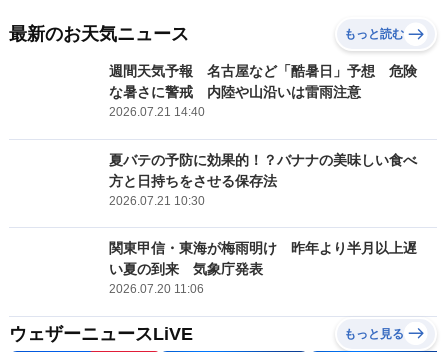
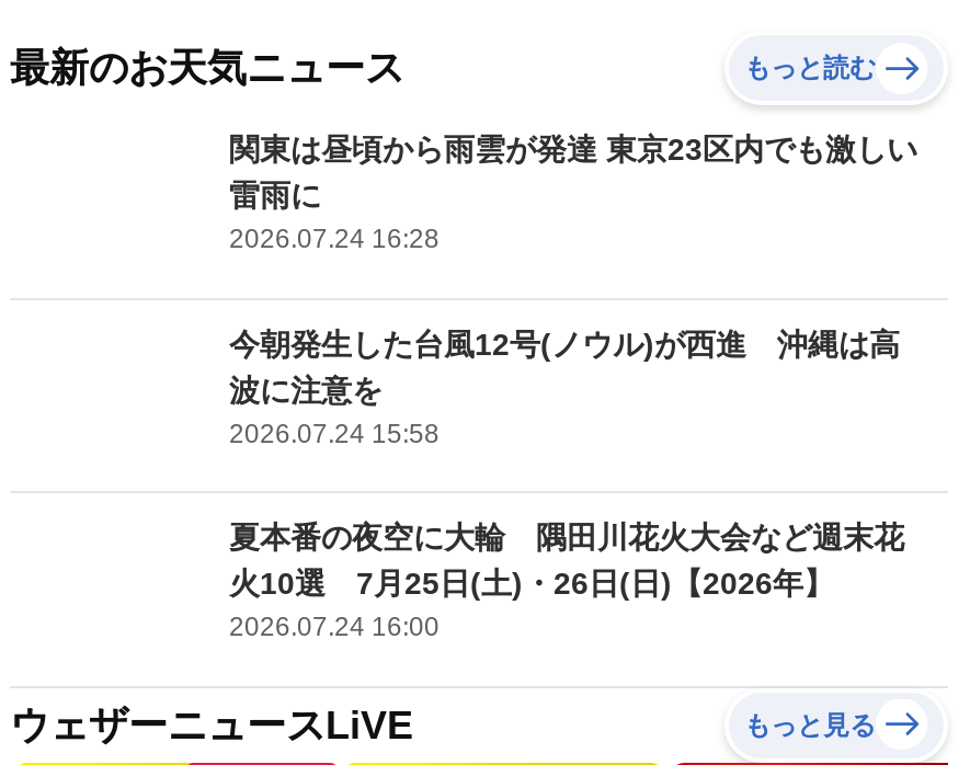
[109,63,417,119] 週間天気予報 名古屋など「酷暑日」予想 危険 | な暑さに警戒 内陸や山沿いは雷雨注意 | 2026.07.21 14:40 -> [229,132,917,254] 関東は昼頃から雨雲が発達 東京23区内でも激しい | 雷雨に | 2026.07.24 16:28
[109,151,417,207] 夏バテの予防に効果的！？バナナの美味しい食べ | 方と日持ちをさせる保存法 | 2026.07.21 10:30 -> [229,326,900,448] 今朝発生した台風12号(ノウル)が西進 沖縄は高 | 波に注意を | 2026.07.24 15:58
[109,240,417,296] 関東甲信・東海が梅雨明け 昨年より半月以上遅 | い夏の到来 気象庁発表 | 2026.07.20 11:06 -> [229,519,904,642] 夏本番の夜空に大輪 隅田川花火大会など週末花 | 火10選 7月25日(土)・26日(日)【2026年】 | 2026.07.24 16:00

